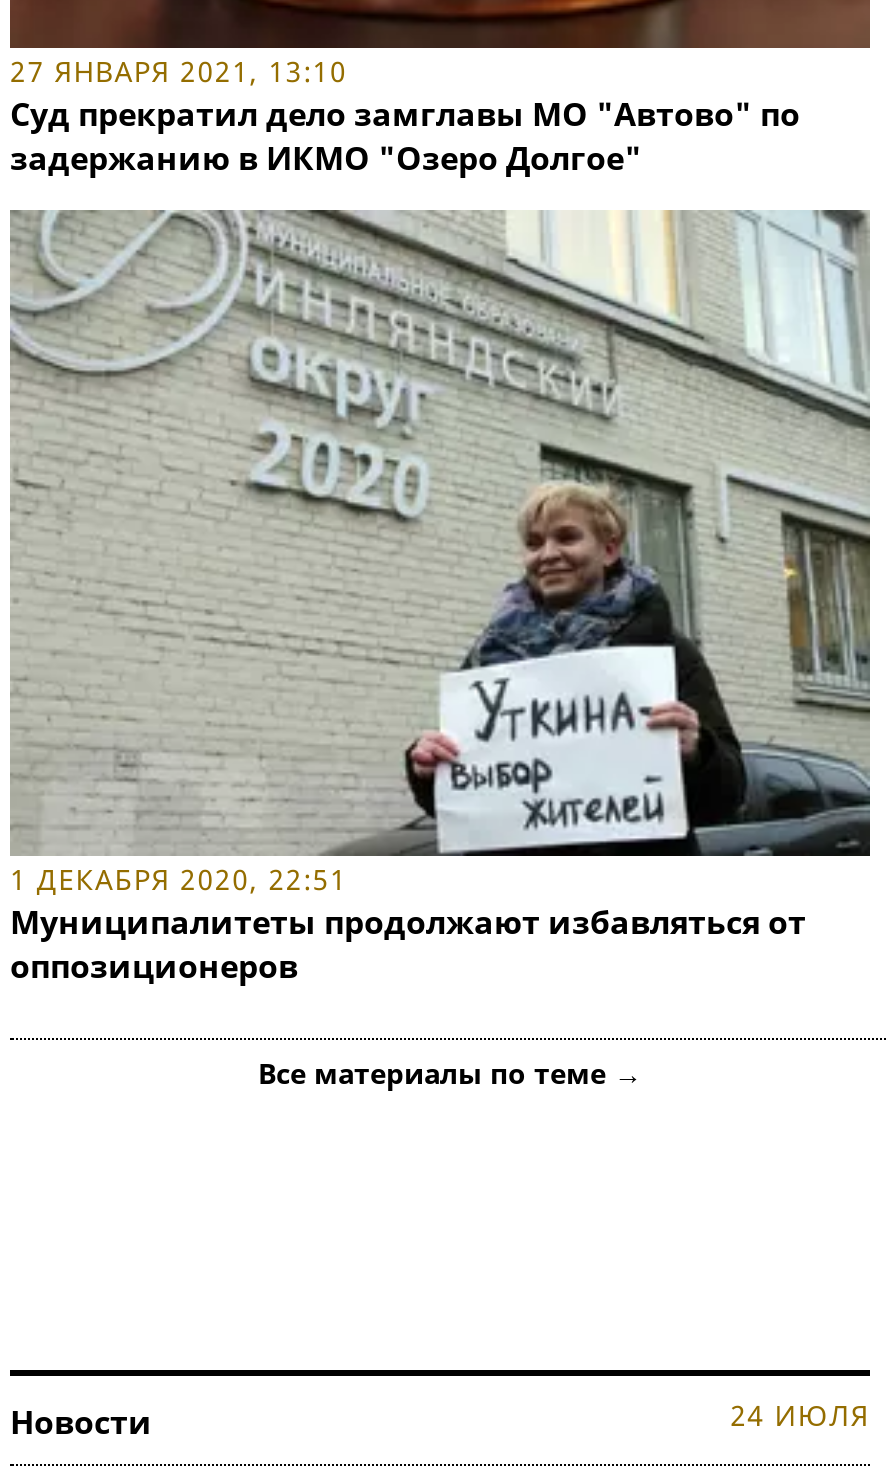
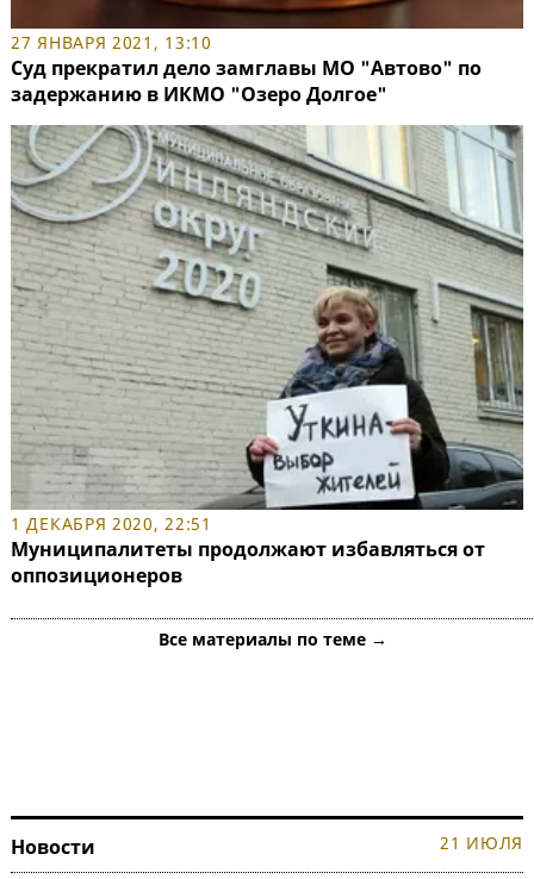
[730,1395,870,1433] 24 ИЮЛЯ -> [440,831,523,854] 21 ИЮЛЯ

